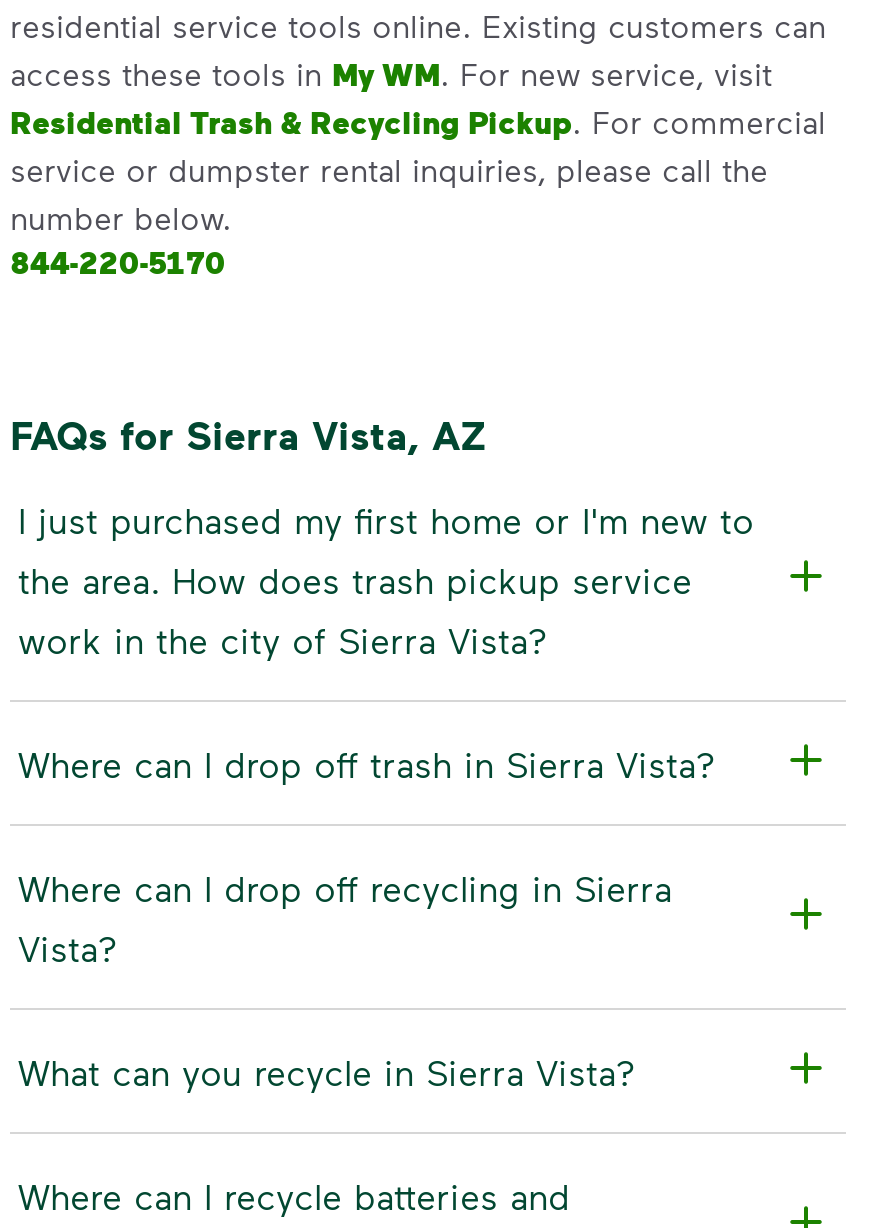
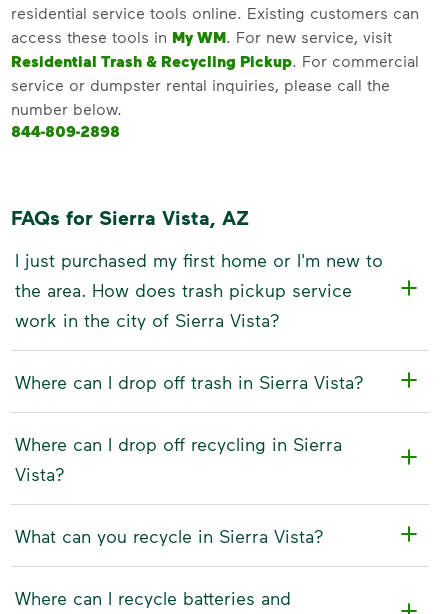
[10,242,226,282] 844-220-5170 -> [11,121,120,141] 844-809-2898

